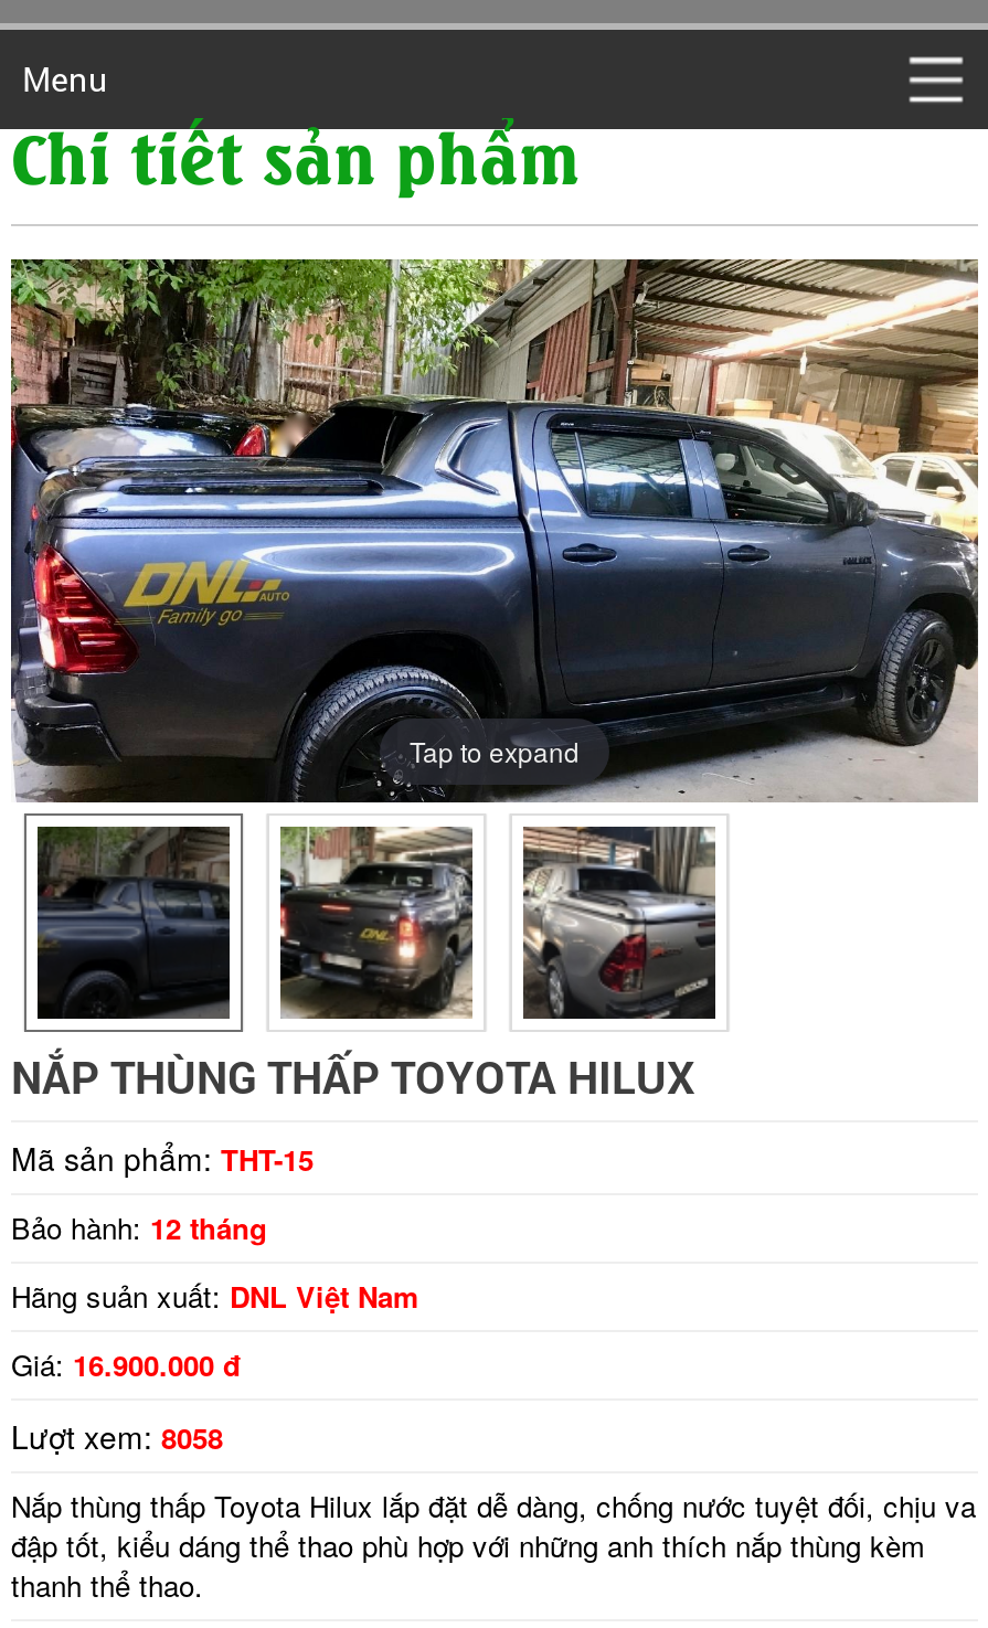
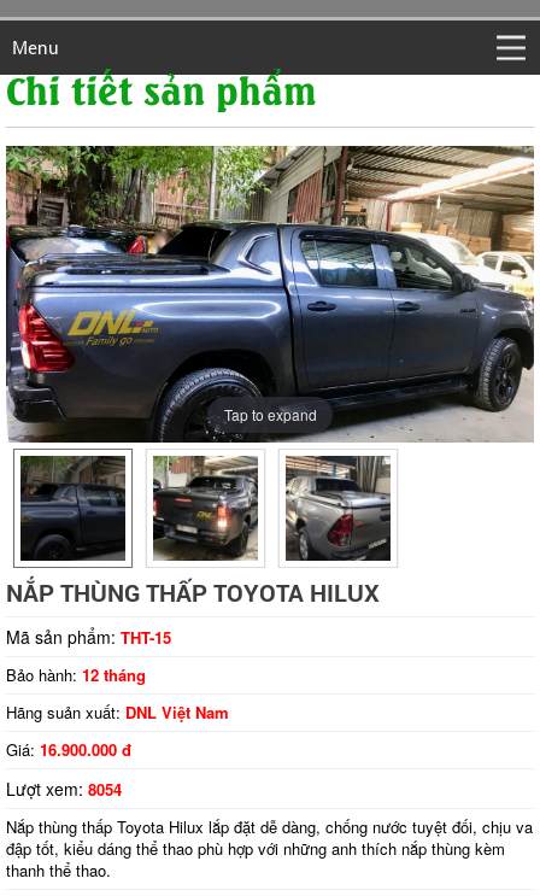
[11,1415,223,1459] Lượt xem: 8058 -> [6,777,122,801] Lượt xem: 8054

